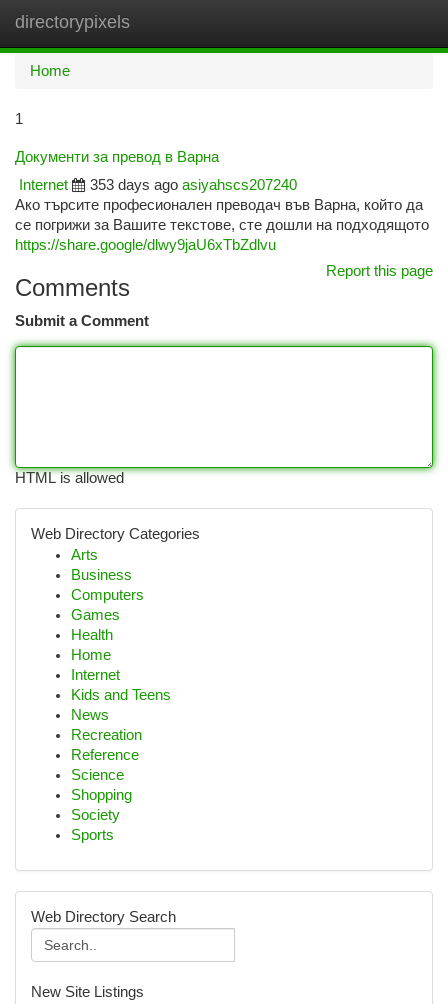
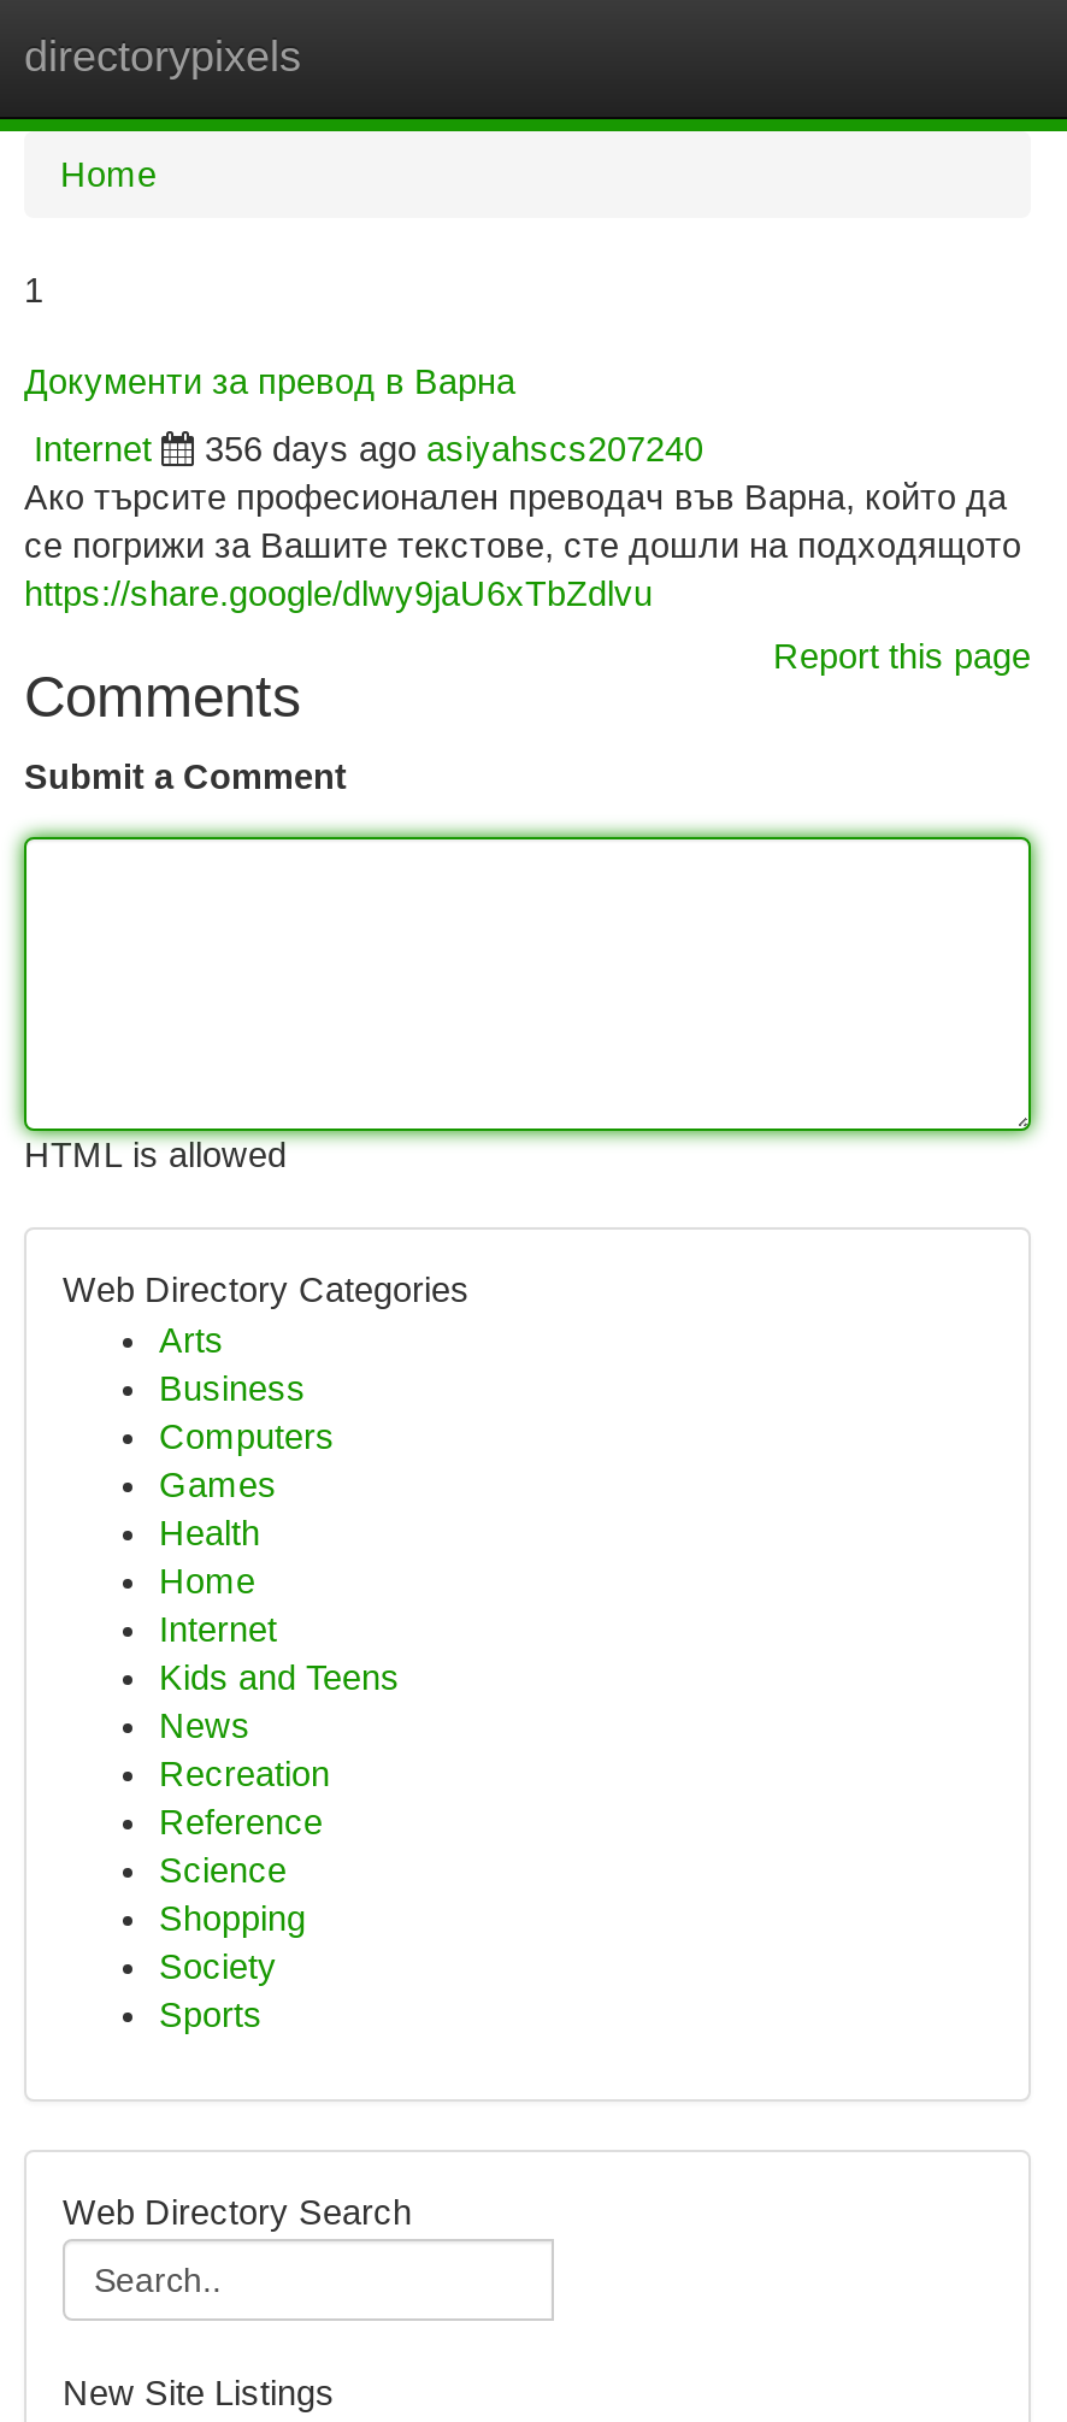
[90,177,297,193] 353 days ago asiyahscs207240 -> [205,430,703,469] 356 days ago asiyahscs207240

